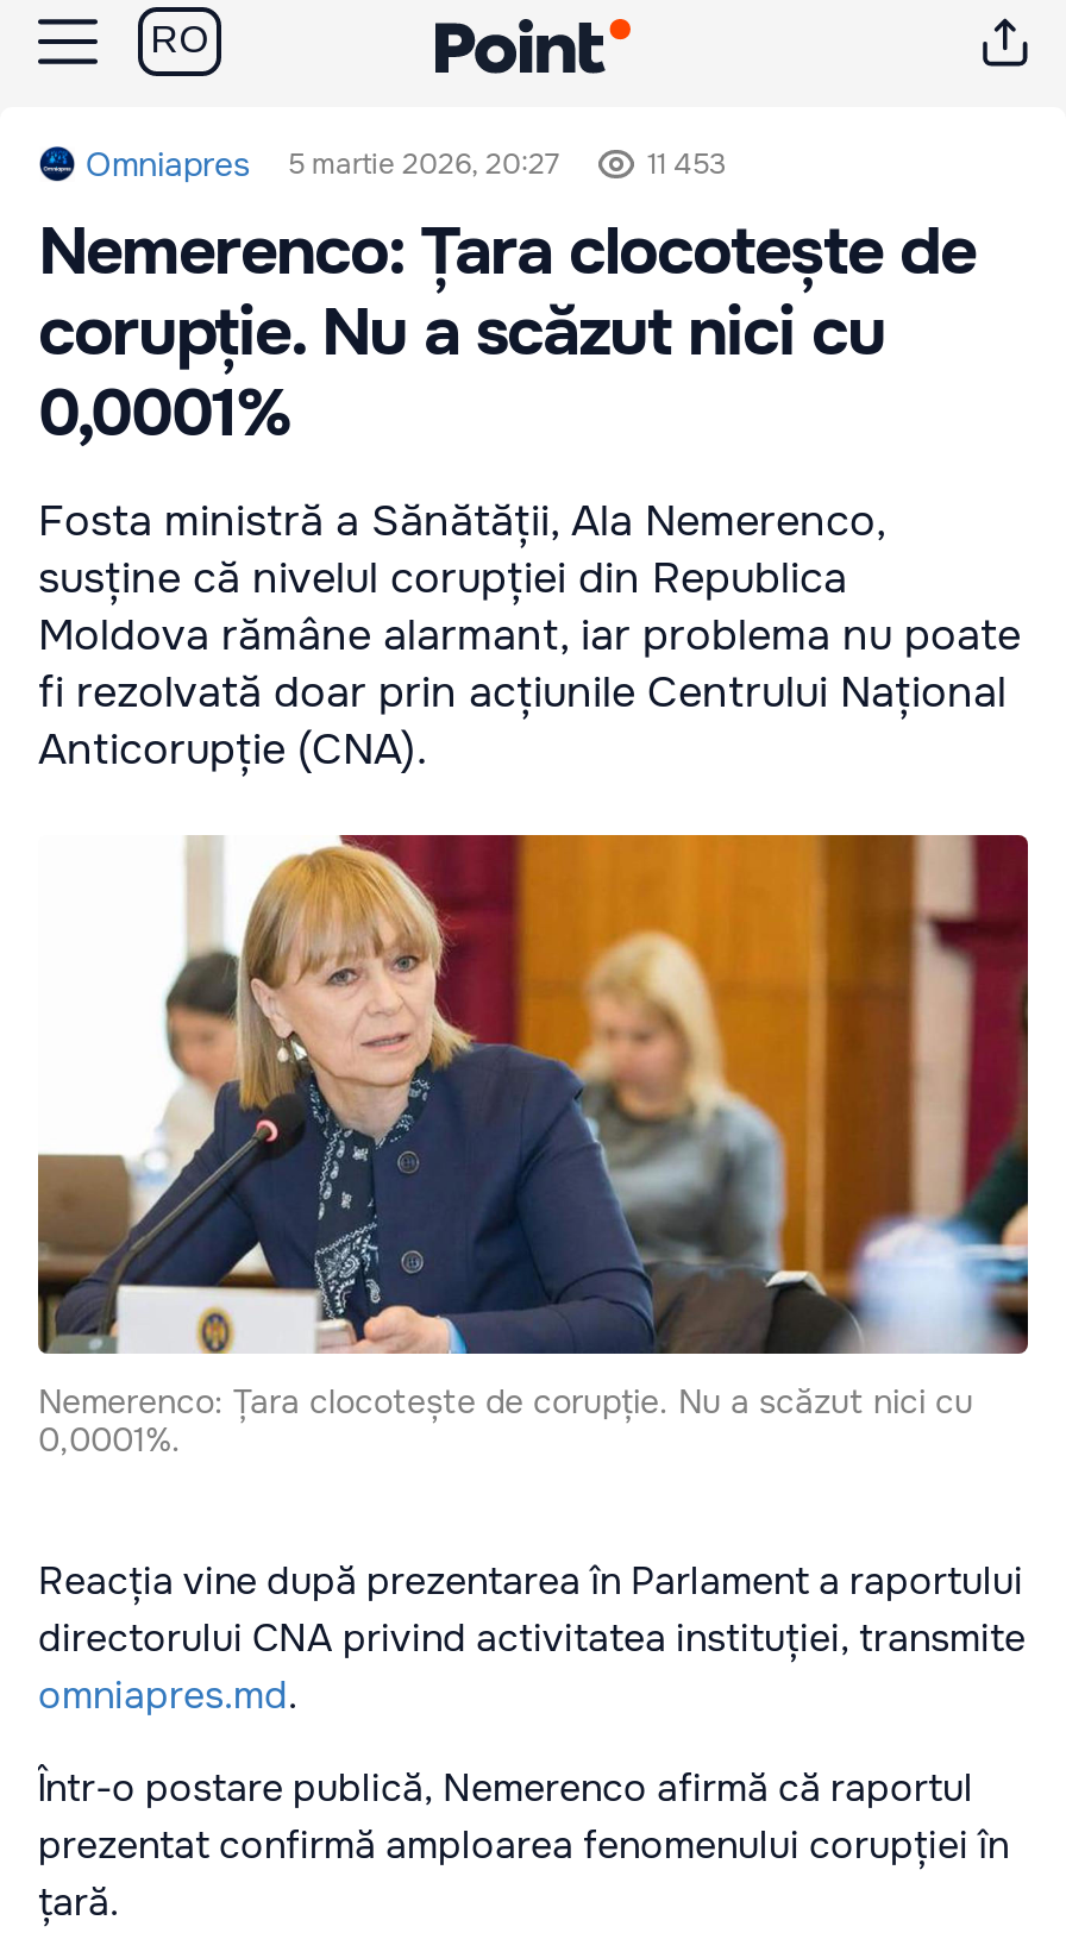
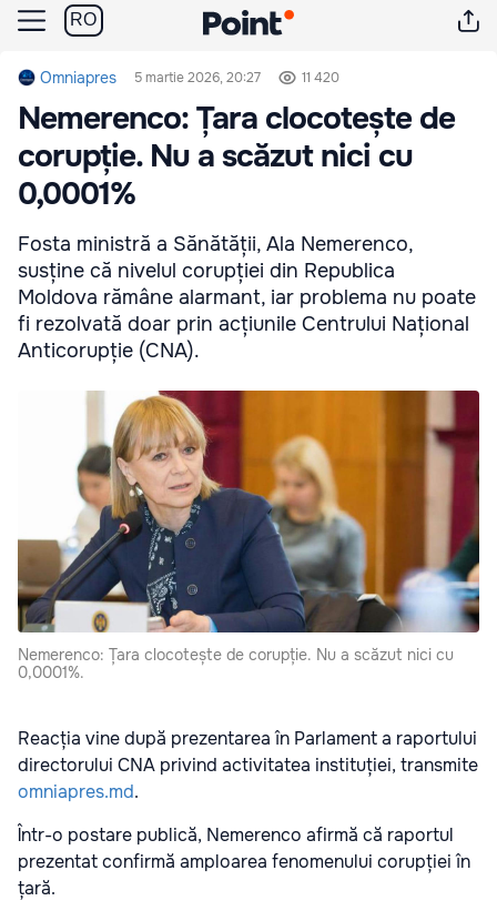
[647,145,726,183] 11 453 -> [302,69,339,87] 11 420

